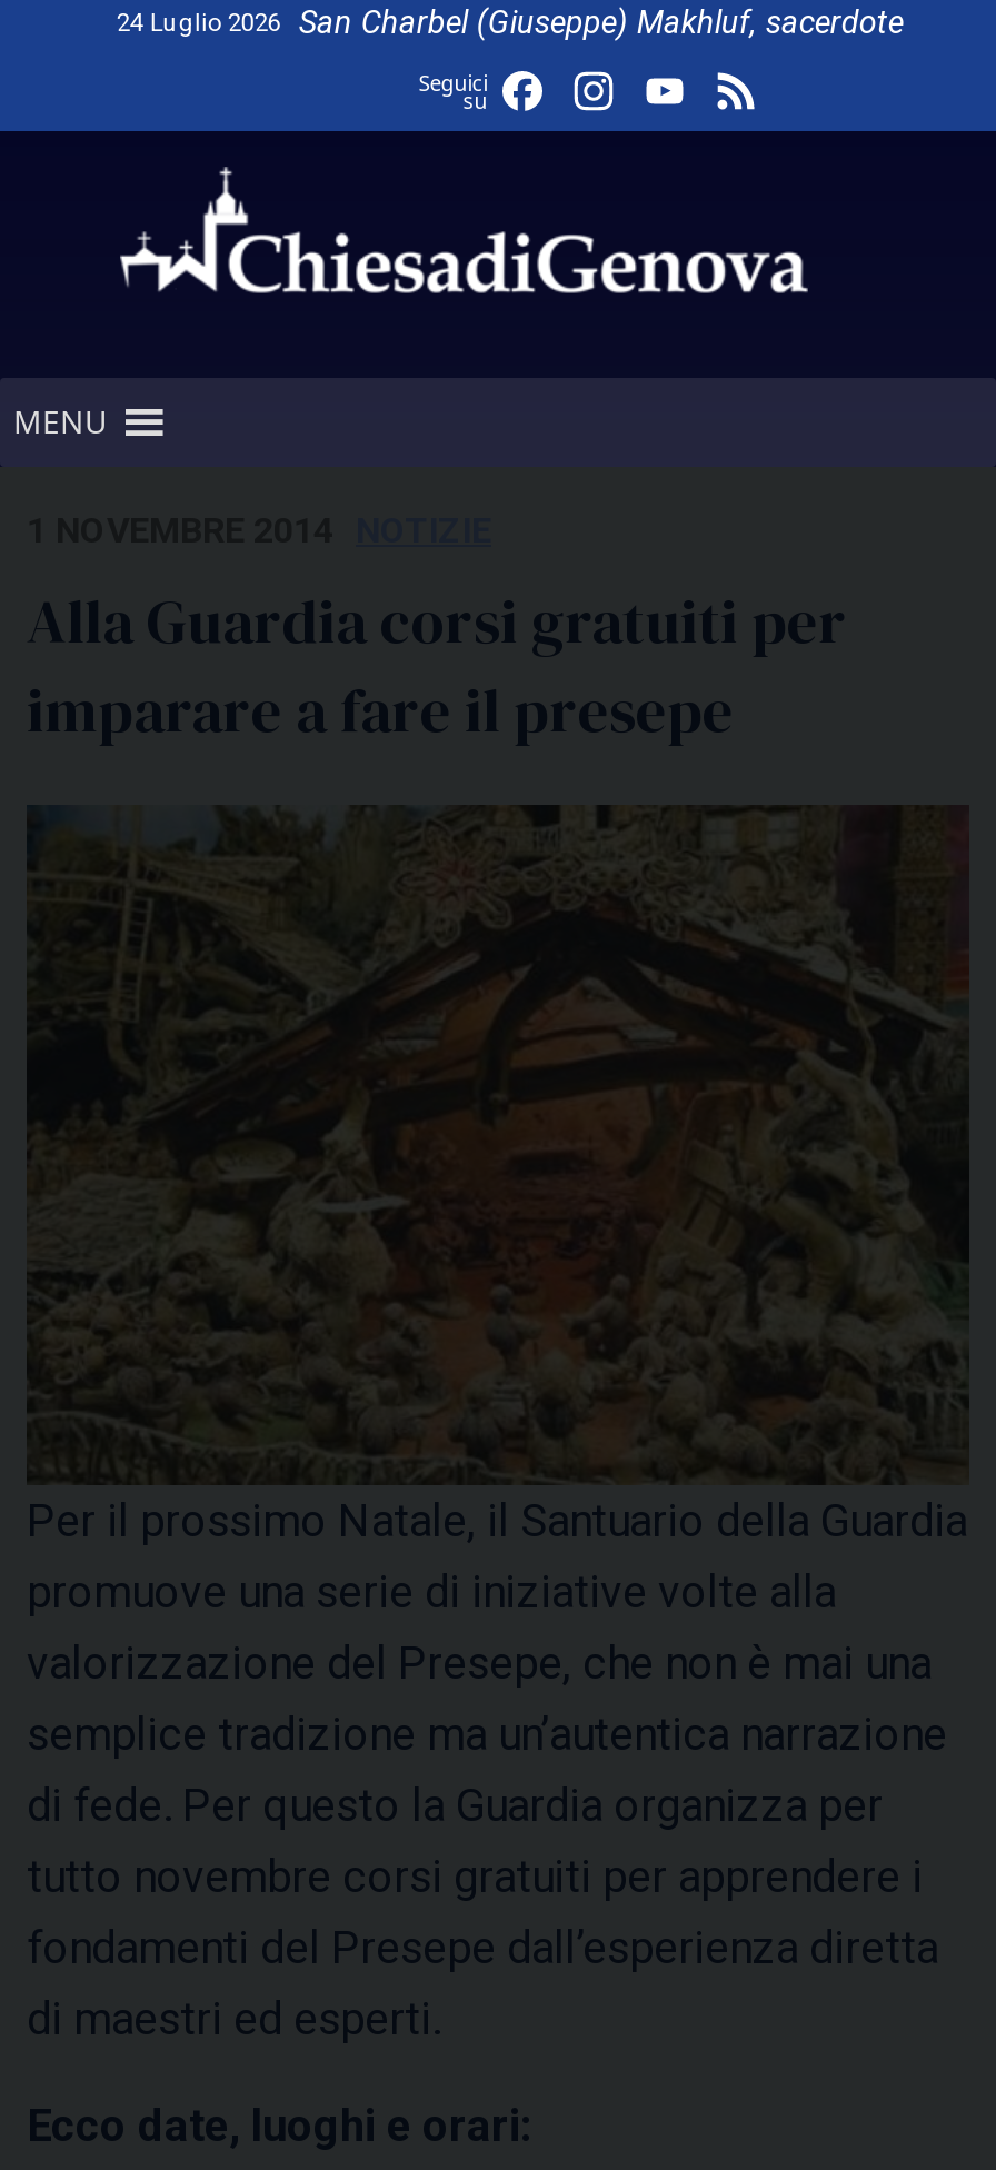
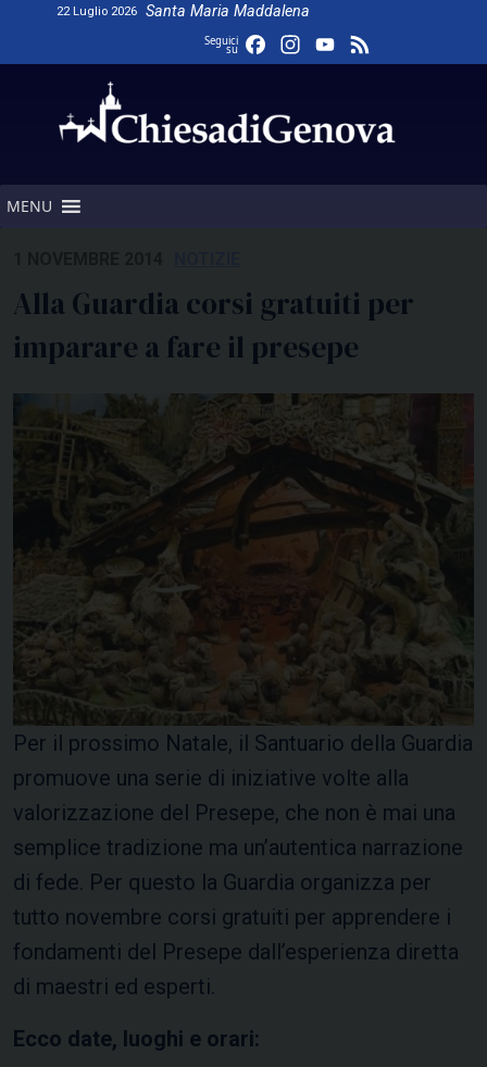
[116,4,904,42] 24 Luglio 2026 | San Charbel (Giuseppe) Makhluf, sacerdote -> [57,2,310,21] 22 Luglio 2026 | Santa Maria Maddalena

